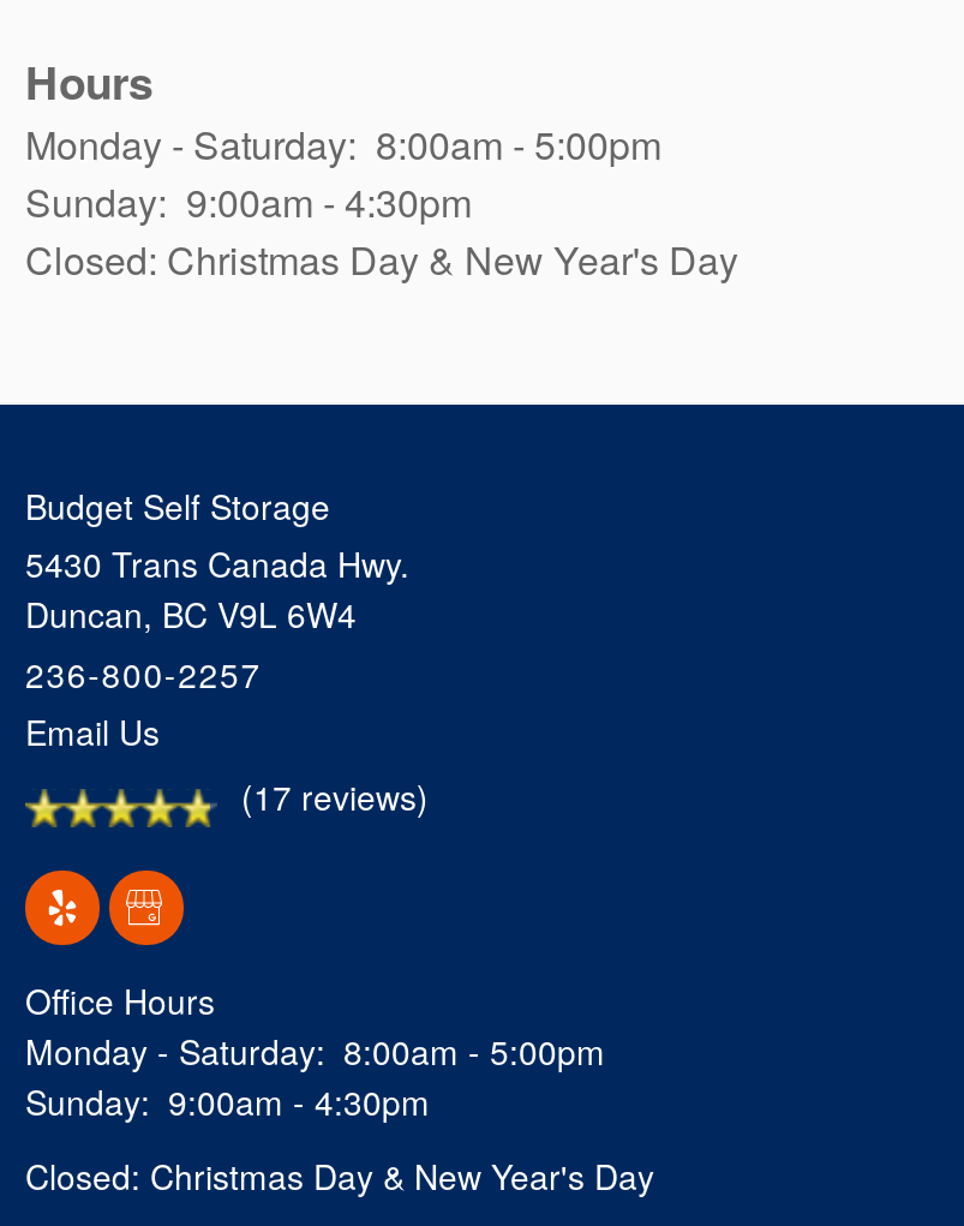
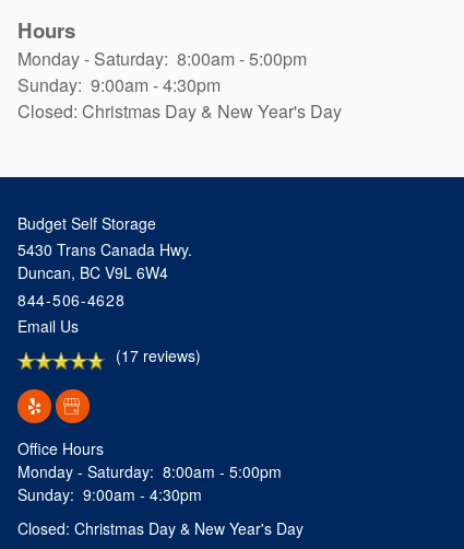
[25,649,261,697] 236-800-2257 -> [17,288,125,310] 844-506-4628

